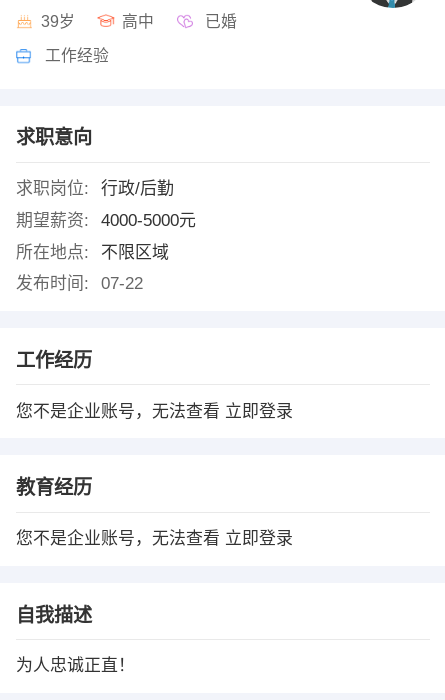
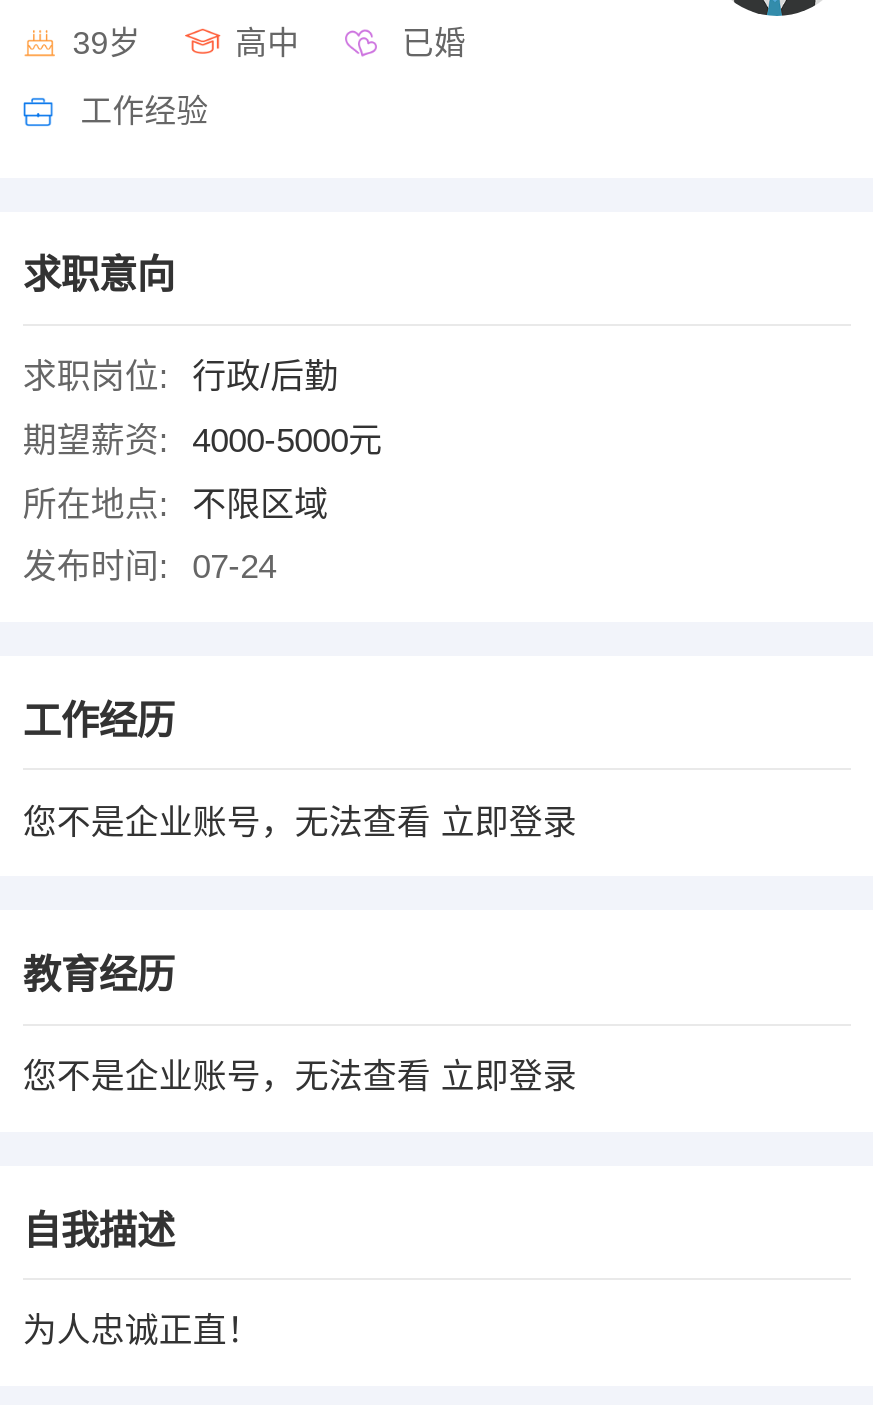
[16,274,143,293] 发布时间: 07-22 -> [23,549,276,587] 发布时间: 07-24

